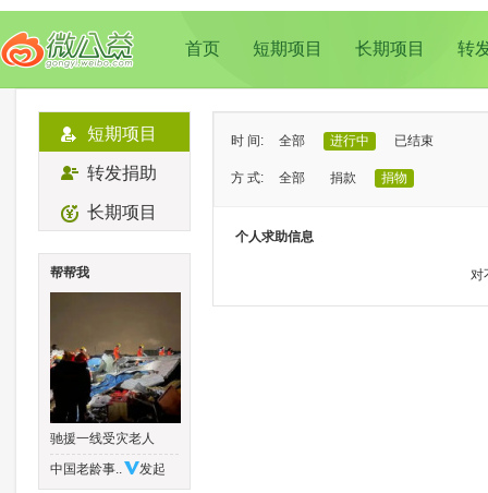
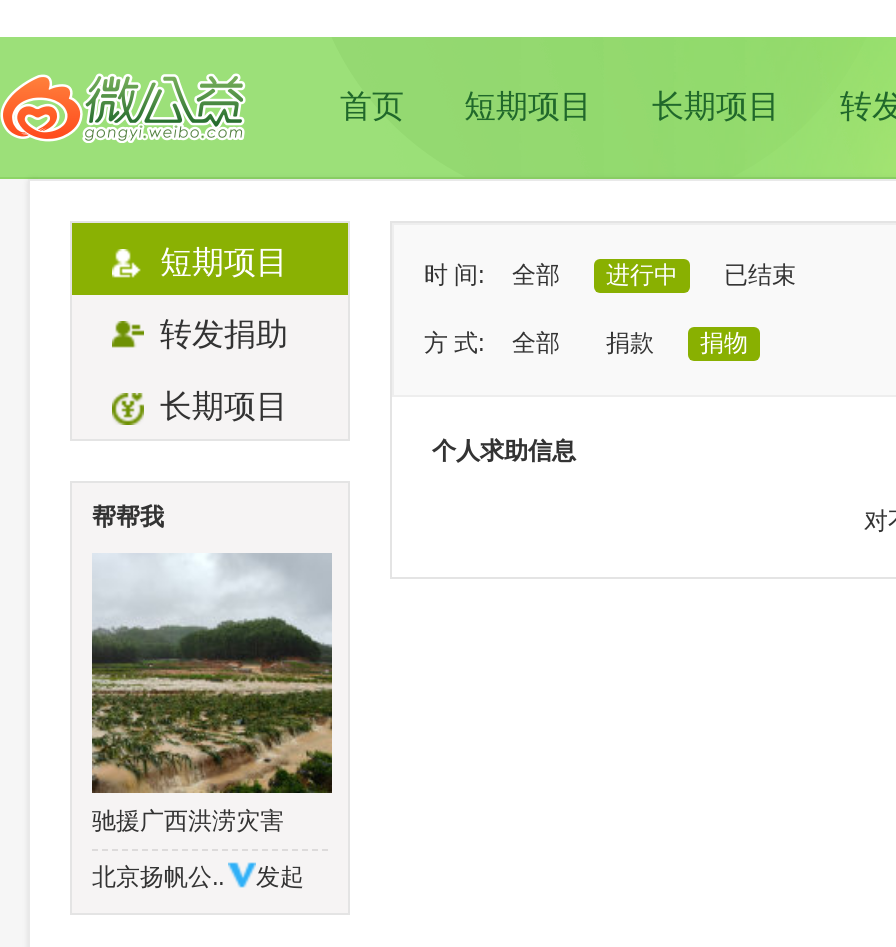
[49,291,182,446] [image] | 驰援一线受灾老人 -> [90,553,334,835] [image] | 驰援广西洪涝灾害
[50,461,122,477] 中国老龄事.. -> [92,863,224,891] 北京扬帆公..

